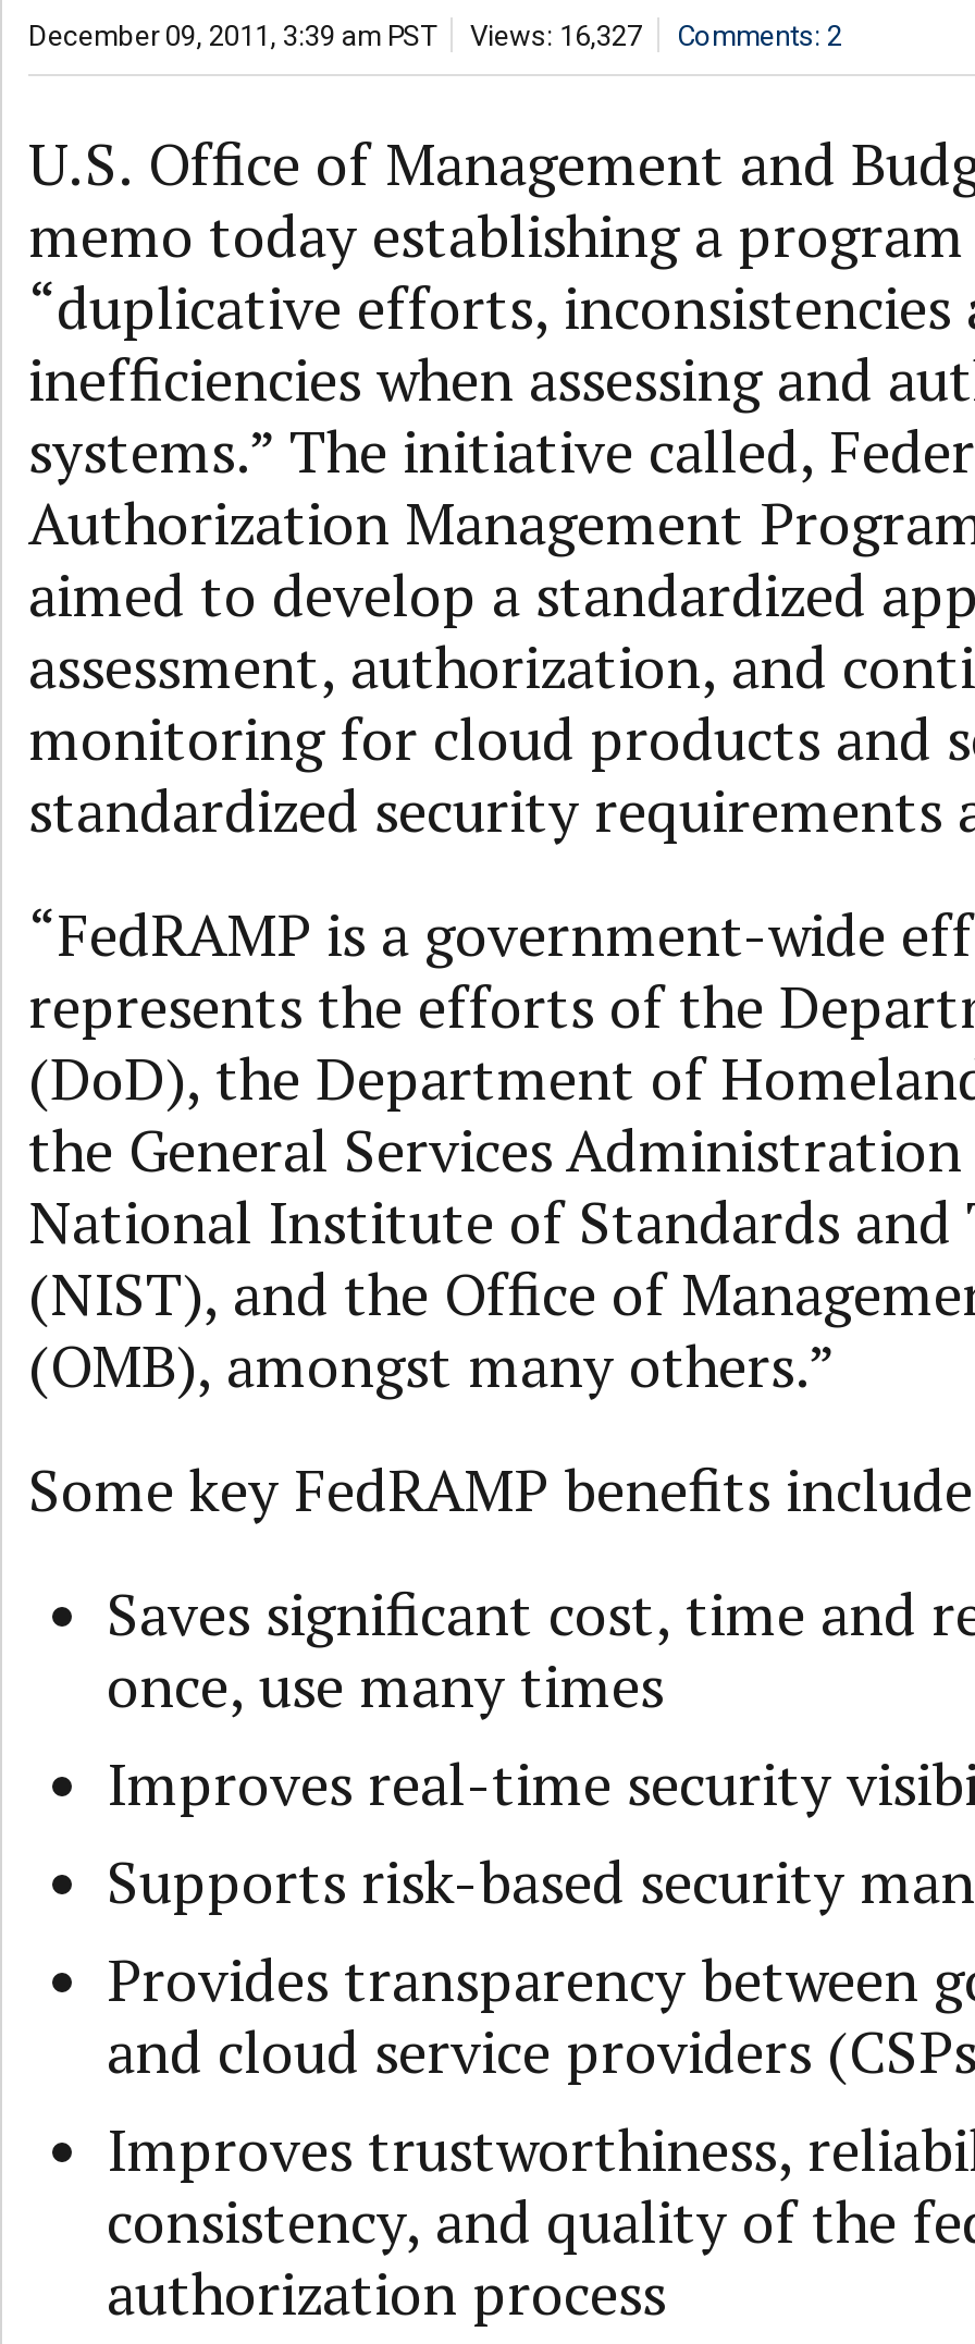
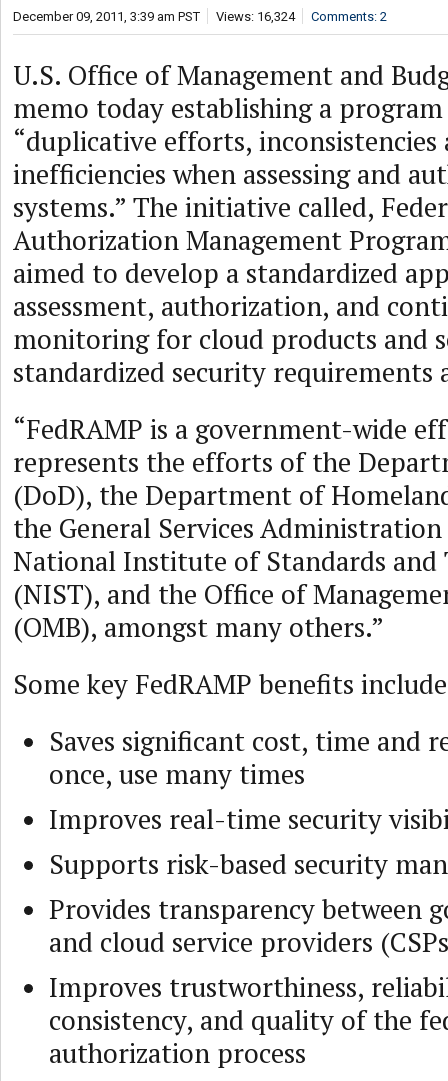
[28,20,842,52] December 09, 2011, 3:39 am PST Views: 16,327 Comments: 2 -> [13,9,387,24] December 09, 2011, 3:39 am PST Views: 16,324 Comments: 2

